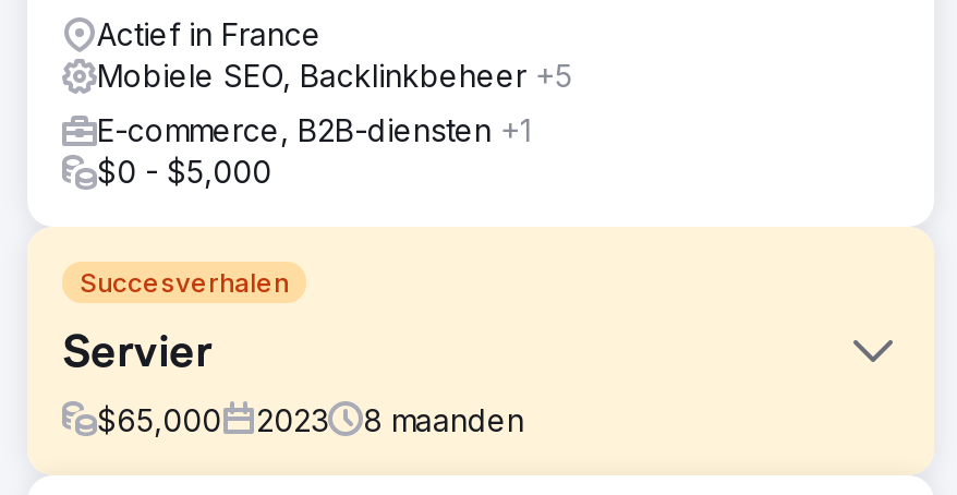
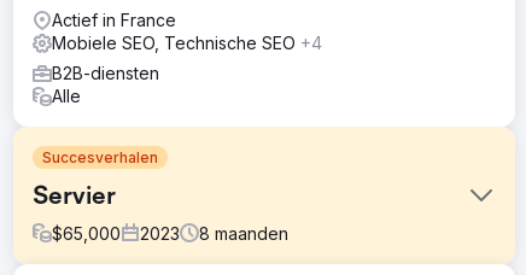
[97,56,572,93] Mobiele SEO, Backlinkbeheer +5 -> [52,32,322,53] Mobiele SEO, Technische SEO +4
[97,110,531,189] E-commerce, B2B-diensten +1 | $0 - $5,000 -> [52,62,159,106] B2B-diensten | Alle

